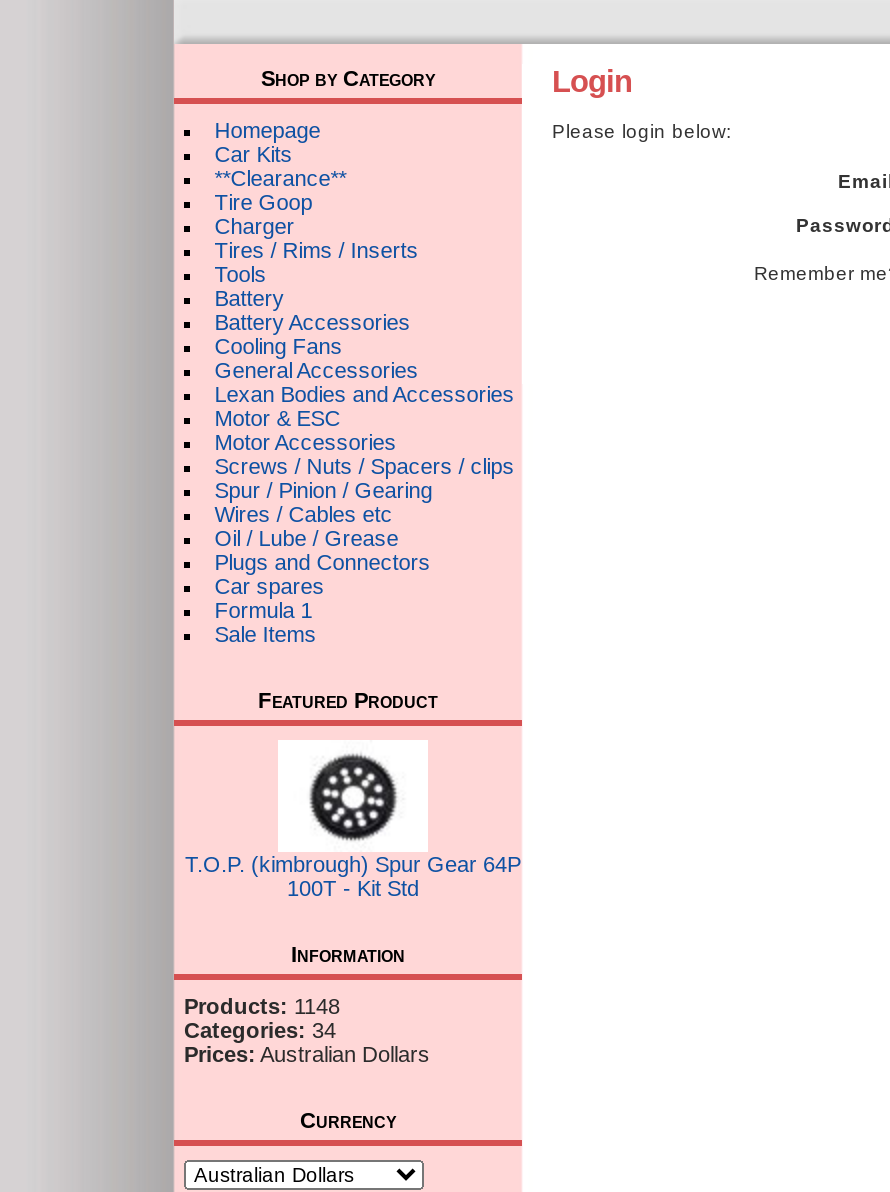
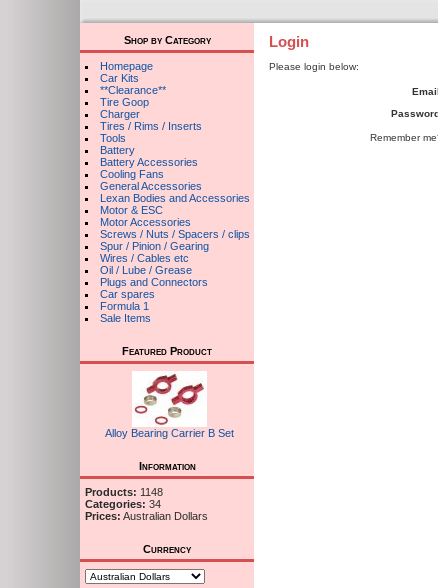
[185,746,521,900] [image] | T.O.P. (kimbrough) Spur Gear 64P | 100T - Kit Std -> [105,373,234,439] [image] | Alloy Bearing Carrier B Set

